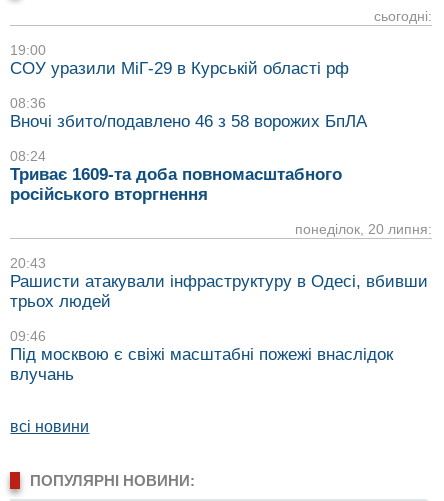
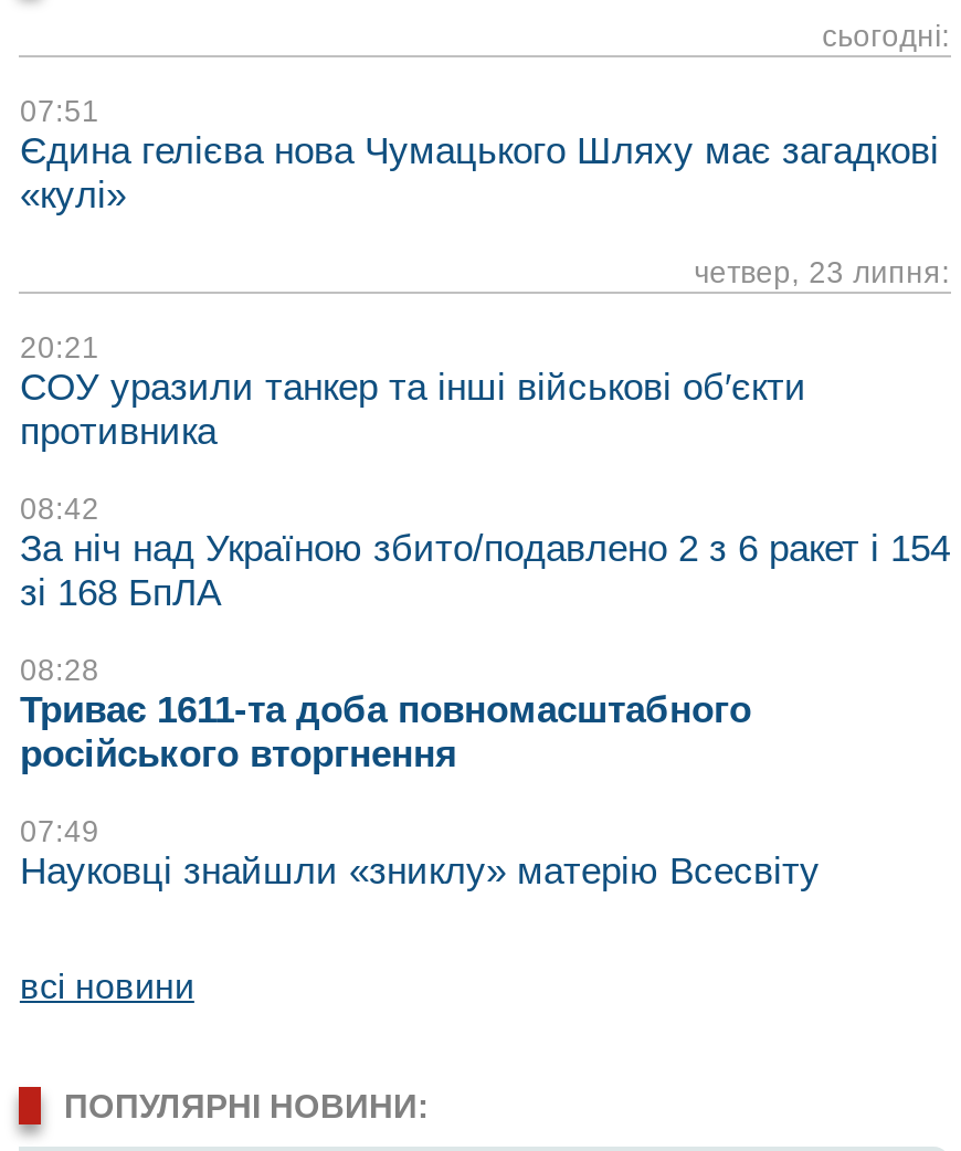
[10,43,367,184] 19:00 | СОУ уразили МіГ-29 в Курській області рф | 08:36 | Вночі збито/подавлено 46 з 58 ворожих БпЛА | 08:24 | Триває 1609-та доба повномасштабного -> [20,95,950,731] 07:51 | Єдина гелієва нова Чумацького Шляху має загадкові | «кулі» | четвер, 23 липня: | 20:21 | СОУ уразили танкер та інші військові об′єкти | противника | 08:42 | За ніч над Україною збито/подавлено 2 з 6 ракет і 154 | зі 168 БпЛА | 08:28 | Триває 1611-та доба повномасштабного
moved [10,185,208,204] -> [20,733,457,775]: російського вторгнення
[10,222,432,384] понеділок, 20 липня: | 20:43 | Рашисти атакували інфраструктуру в Одесі, вбивши | трьох людей | 09:46 | Під москвою є свіжі масштабні пожежі внаслідок | влучань -> [20,815,819,892] 07:49 | Науковці знайшли «зниклу» матерію Всесвіту

